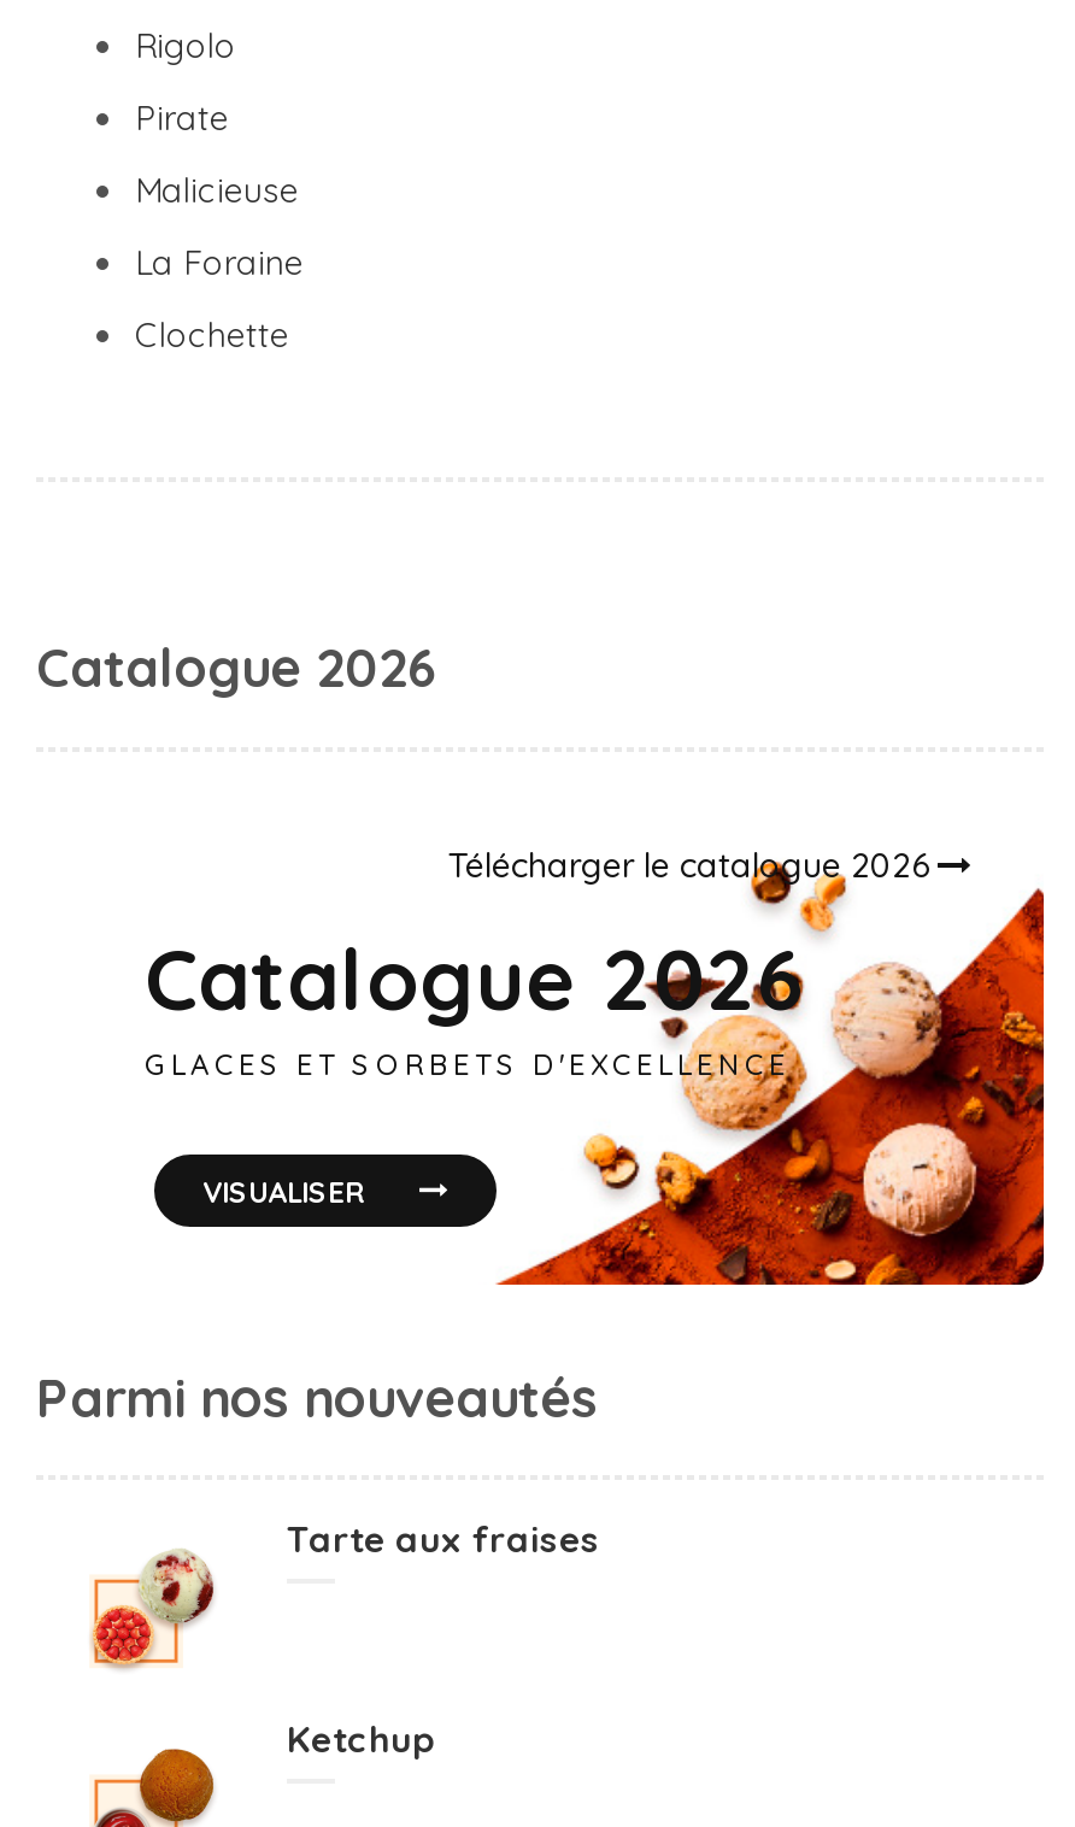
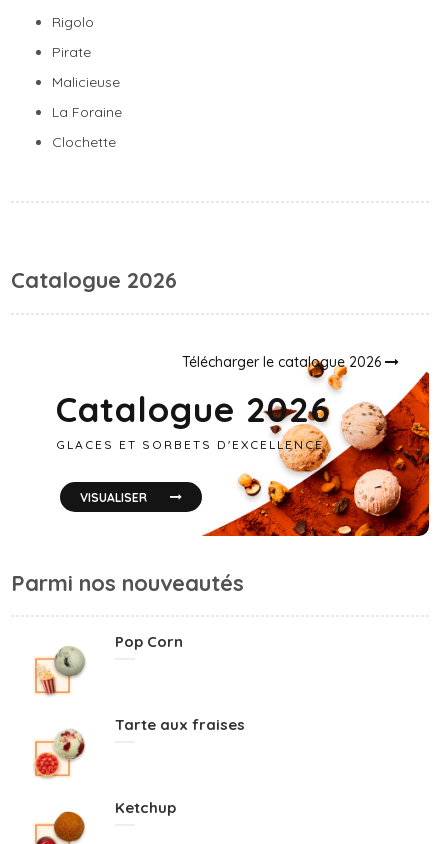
none -> [36,632,183,694] [image] | Pop Corn

